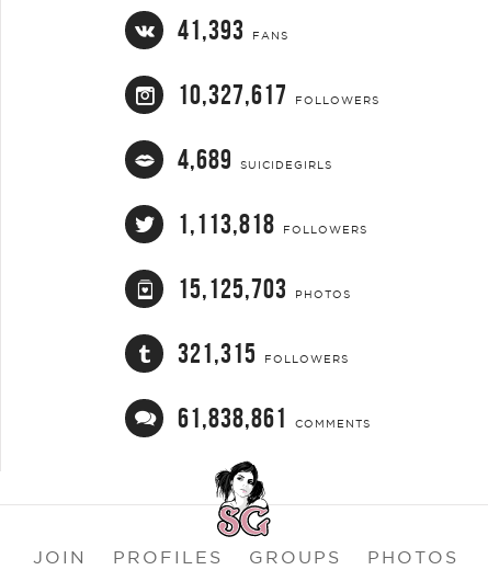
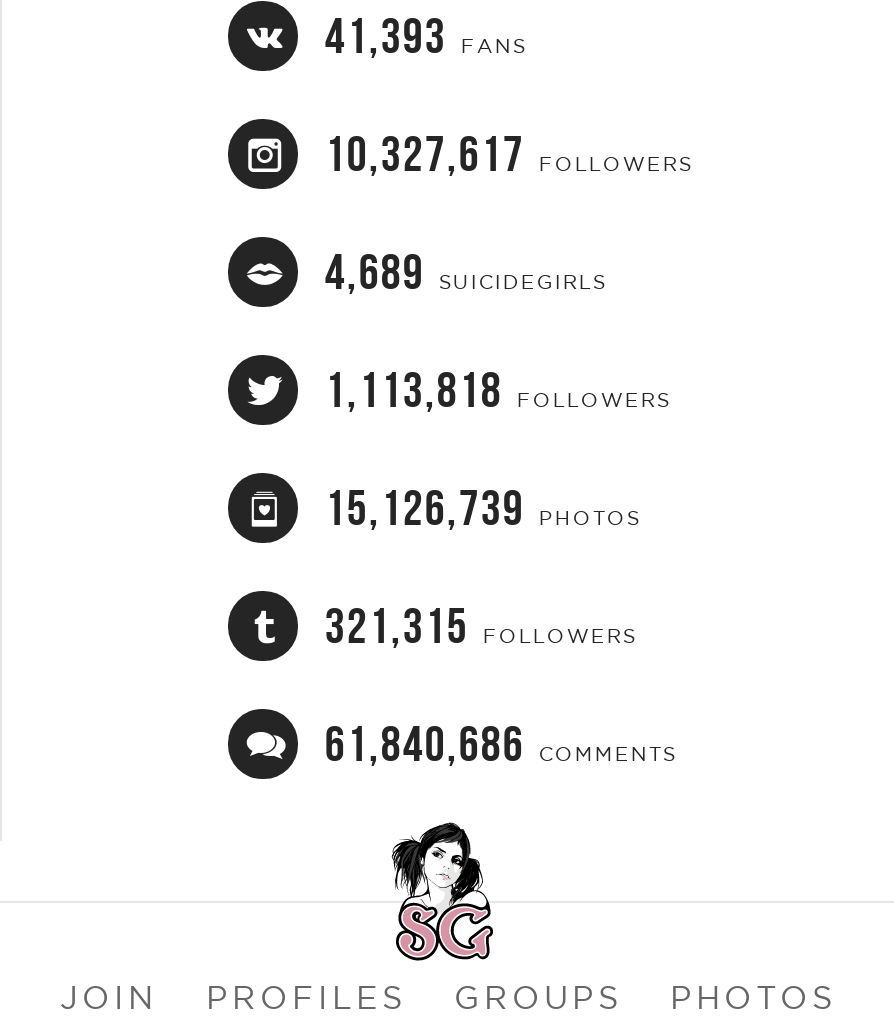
[178,274,351,303] 15,125,703 PHOTOS -> [325,481,641,535] 15,126,739 PHOTOS
[178,403,371,433] 61,838,861 COMMENTS -> [325,717,677,771] 61,840,686 COMMENTS

